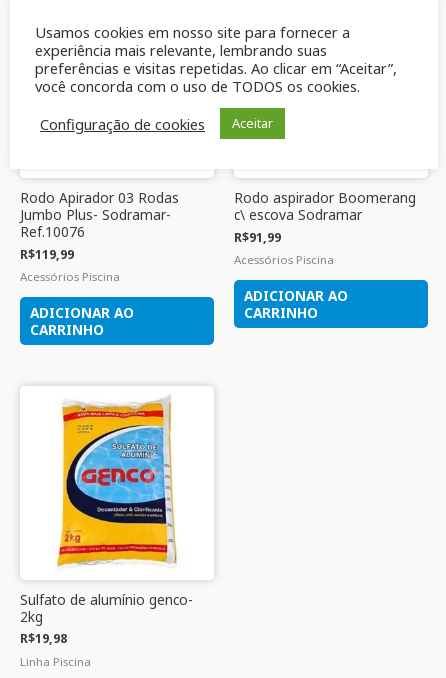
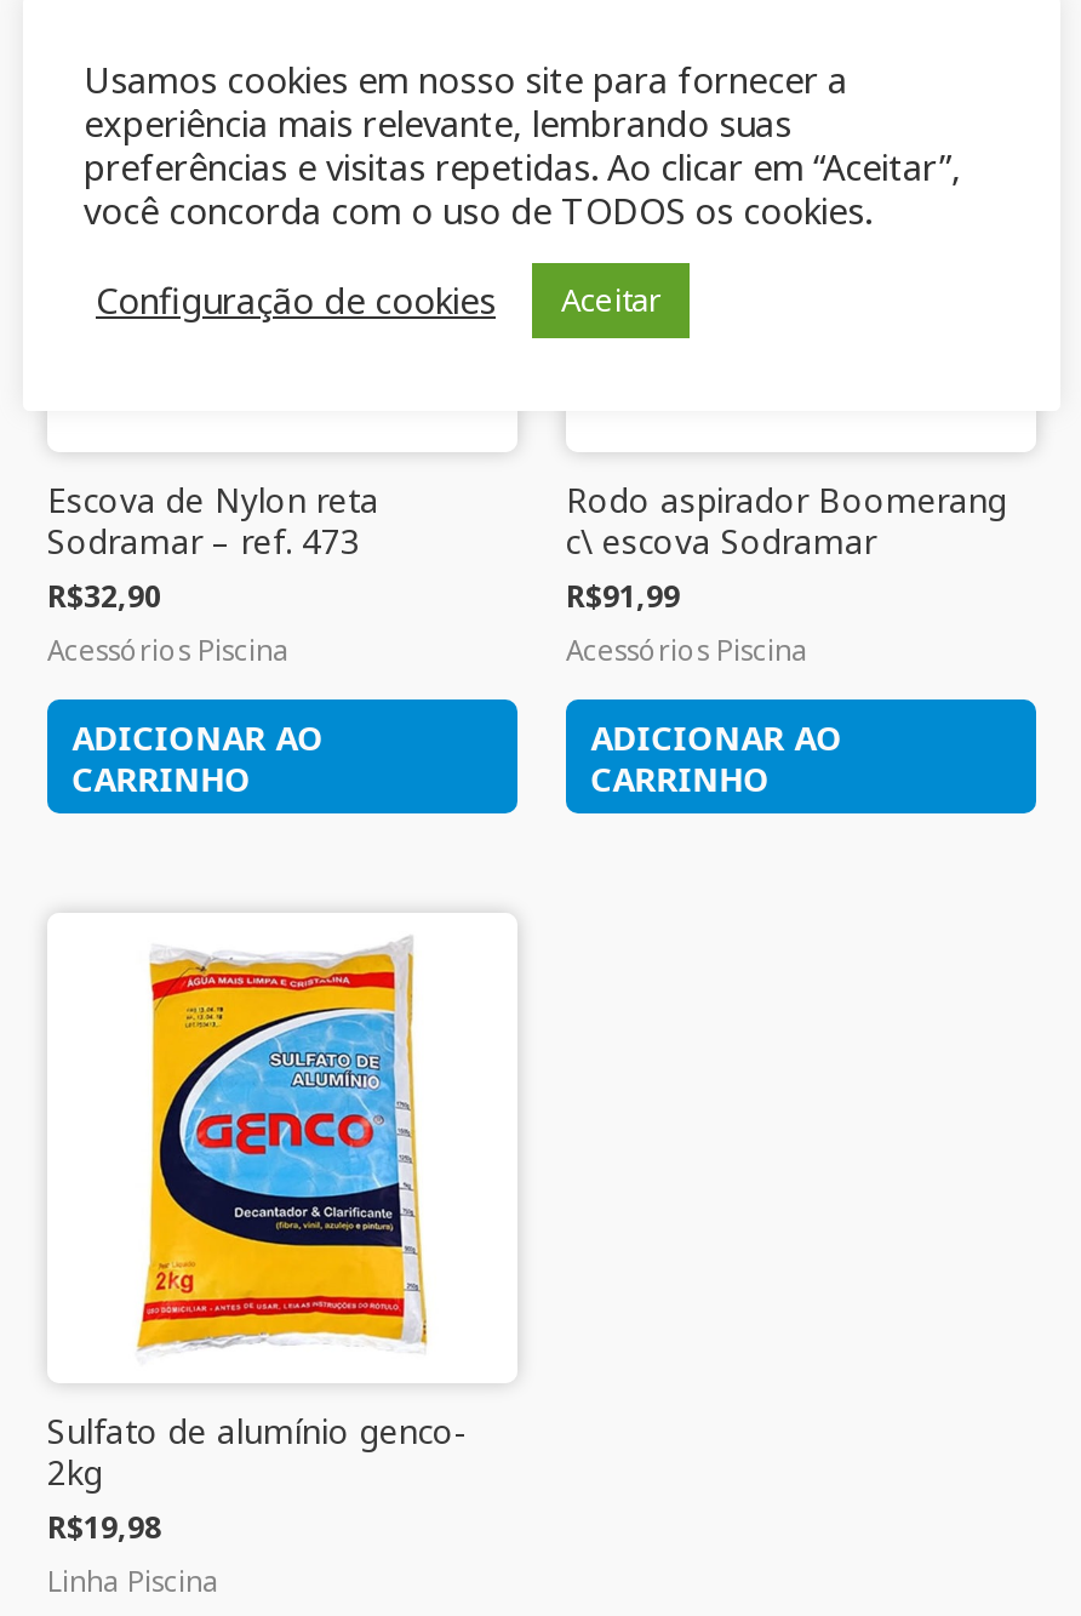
[20,188,179,263] Rodo Apirador 03 Rodas | Jumbo Plus- Sodramar- | Ref.10076 | R$119,99 -> [47,477,379,617] Escova de Nylon reta | Sodramar – ref. 473 | R$32,90

